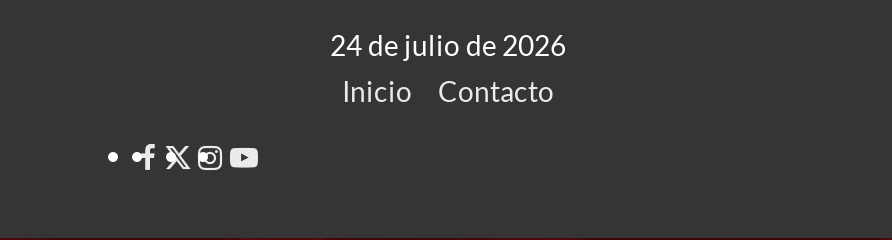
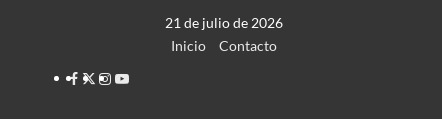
[330,28,566,62] 24 de julio de 2026 -> [165,14,283,31] 21 de julio de 2026

